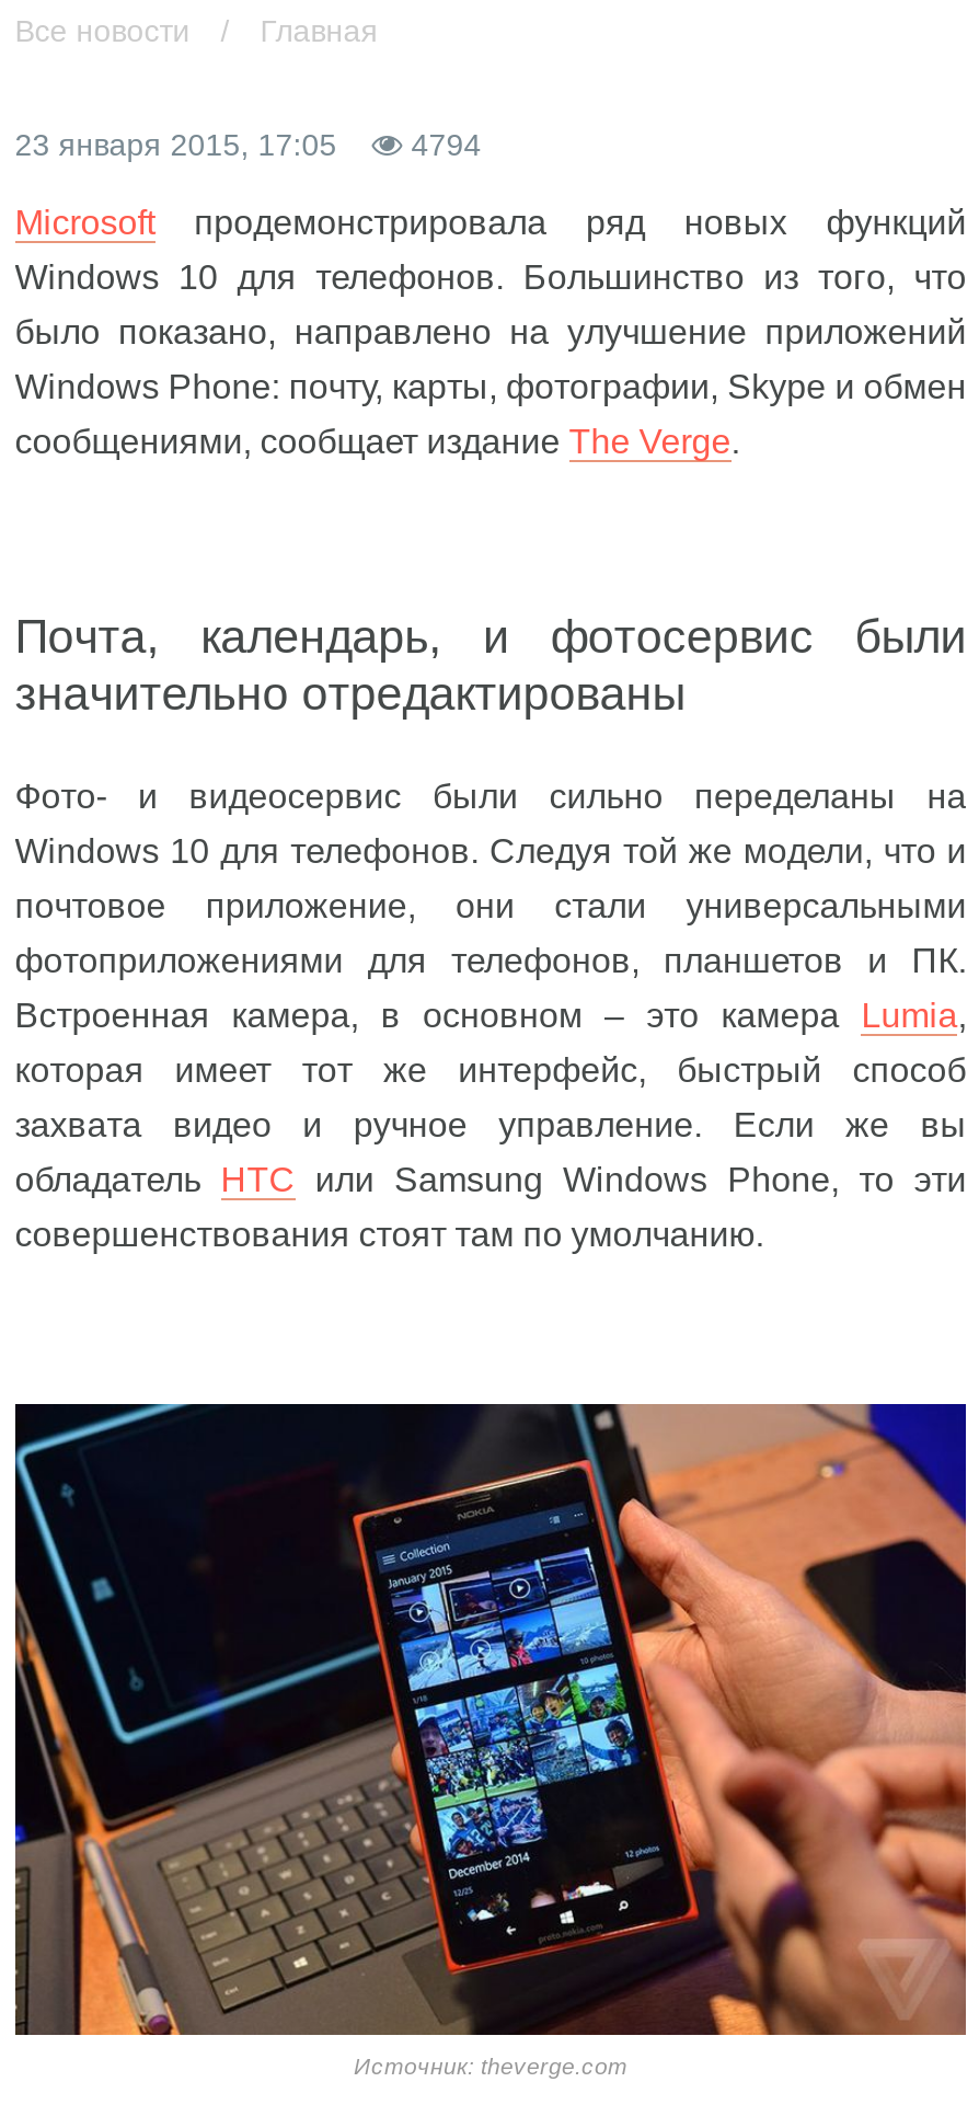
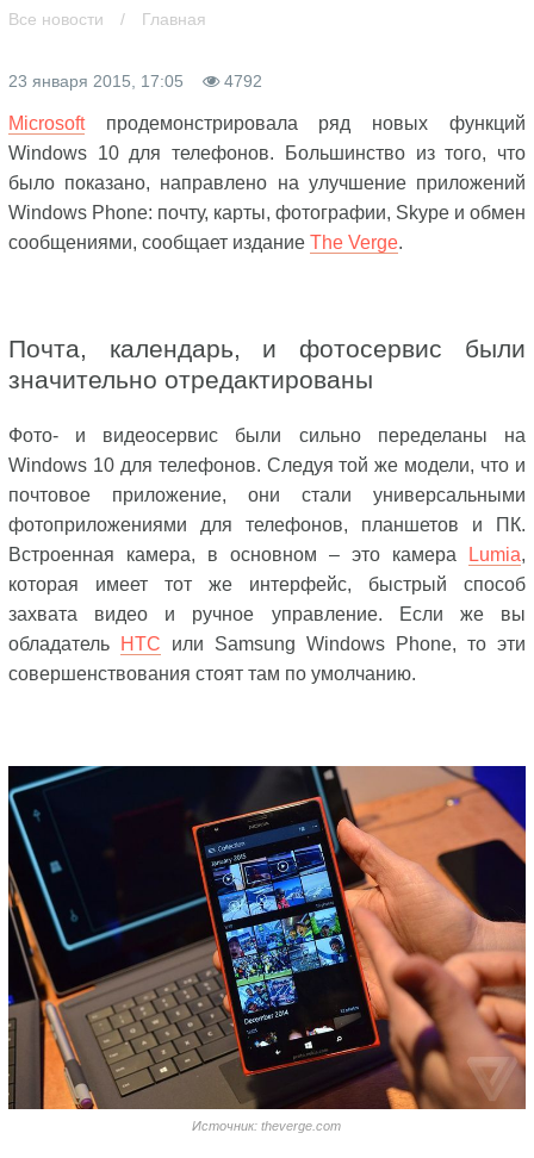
[15,127,481,162] 23 января 2015, 17:05 4794 -> [8,71,262,91] 23 января 2015, 17:05 4792

